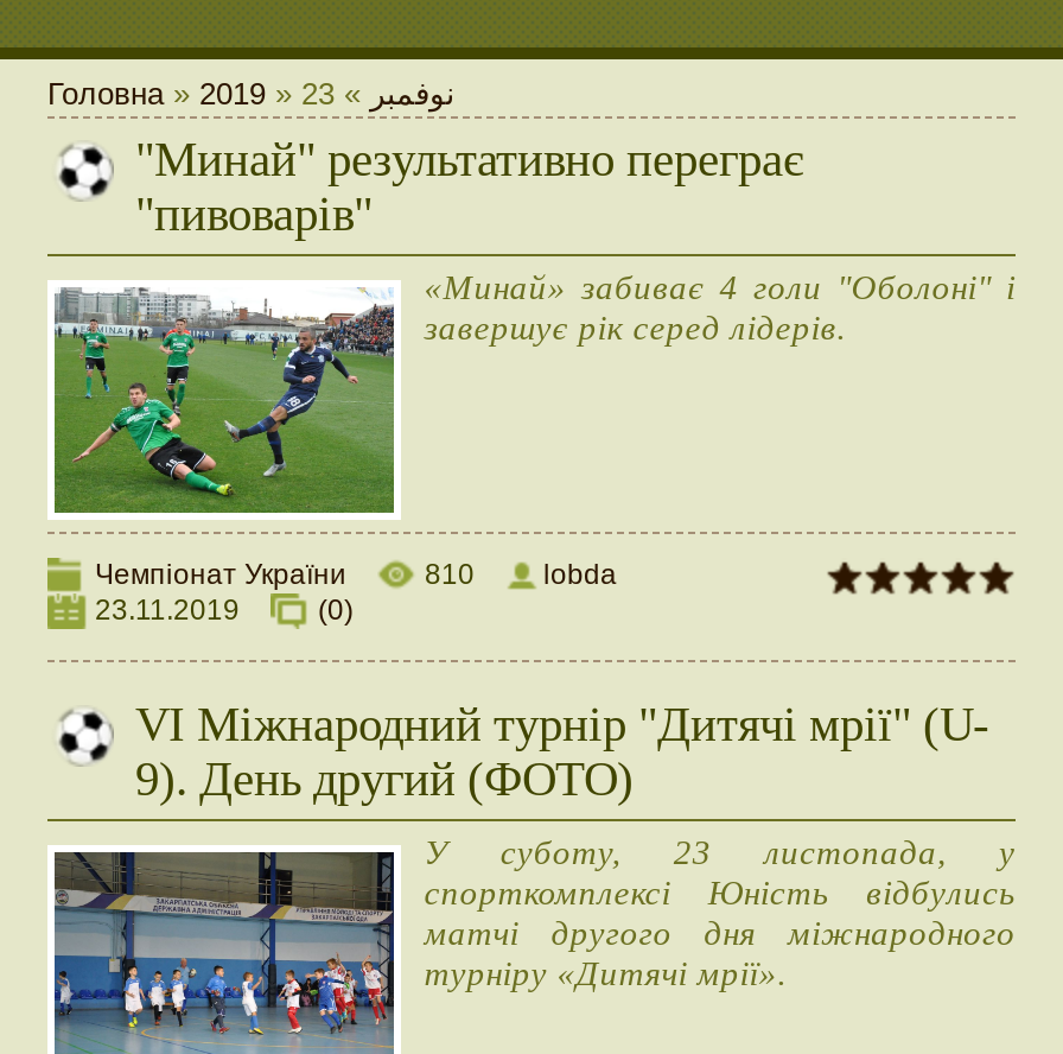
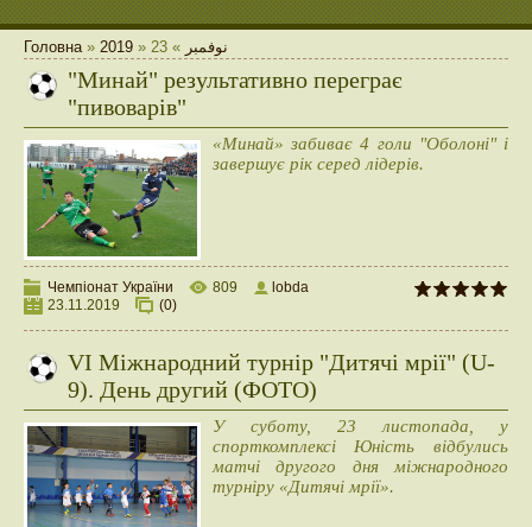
[425,558,475,592] 810 -> [213,279,237,296] 809

